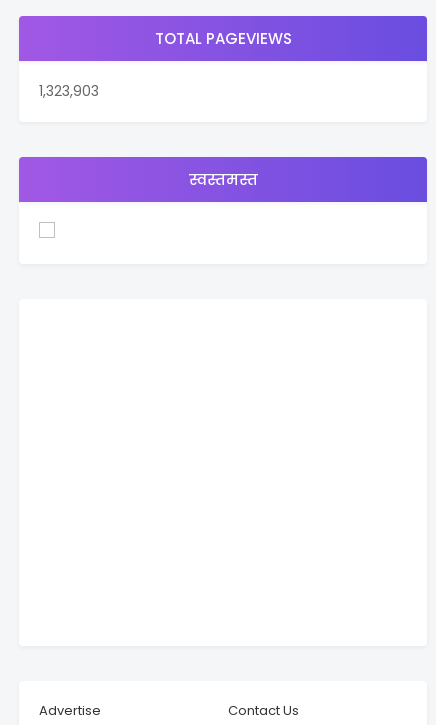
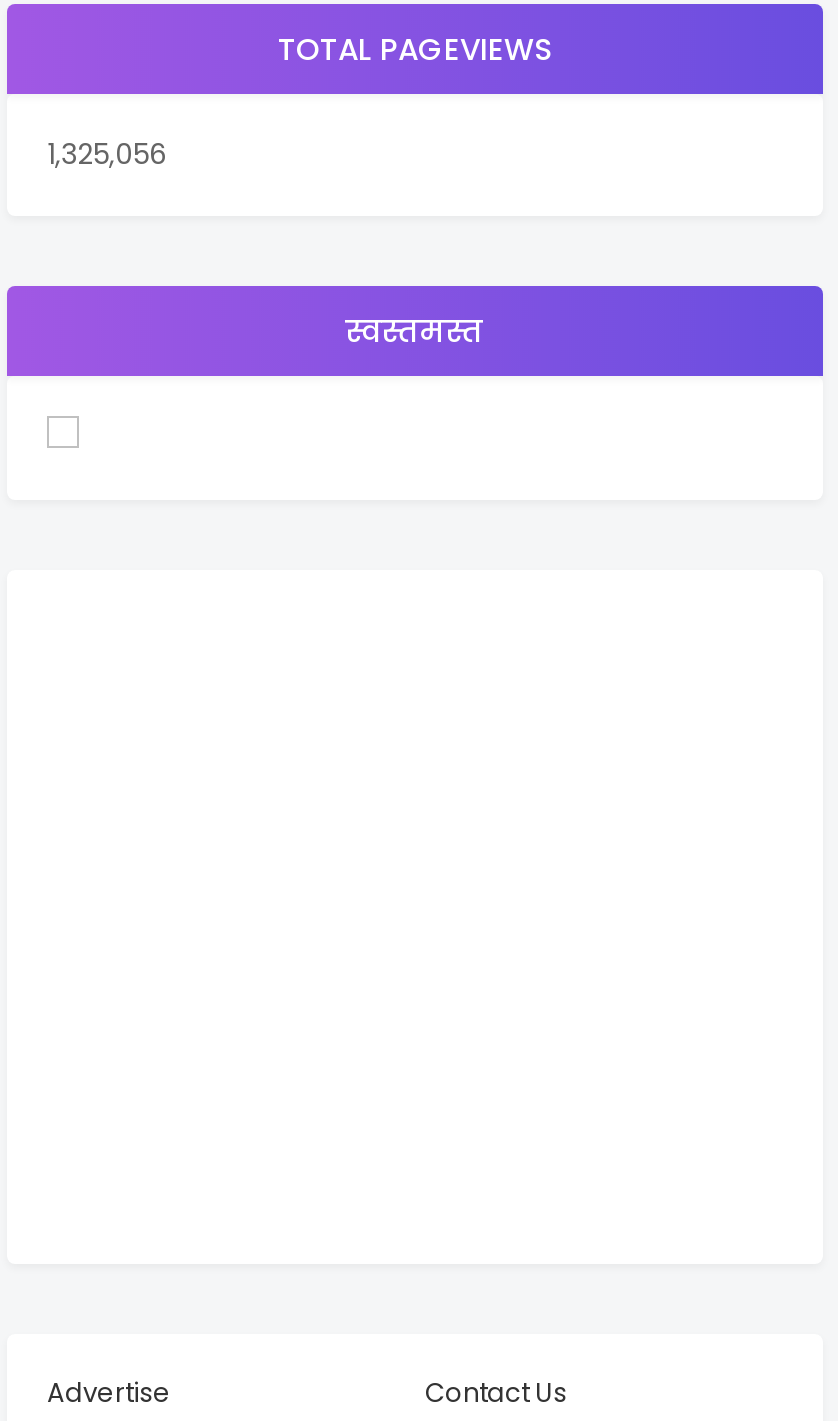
[39,81,99,101] 1,323,903 -> [47,134,167,174] 1,325,056

